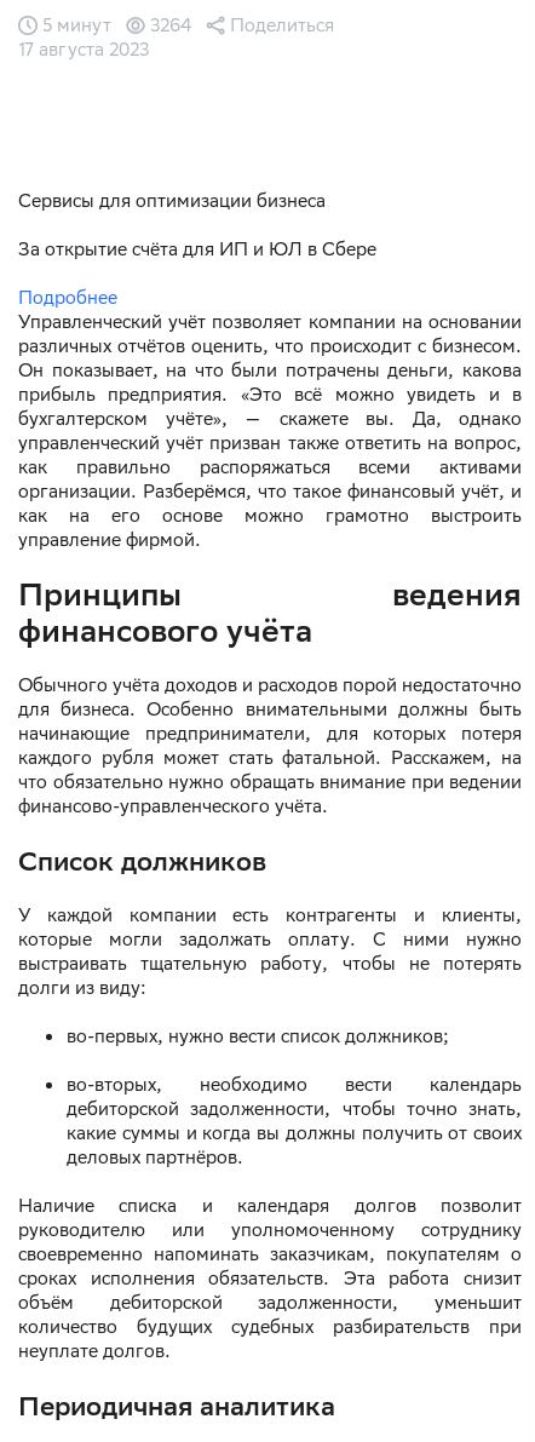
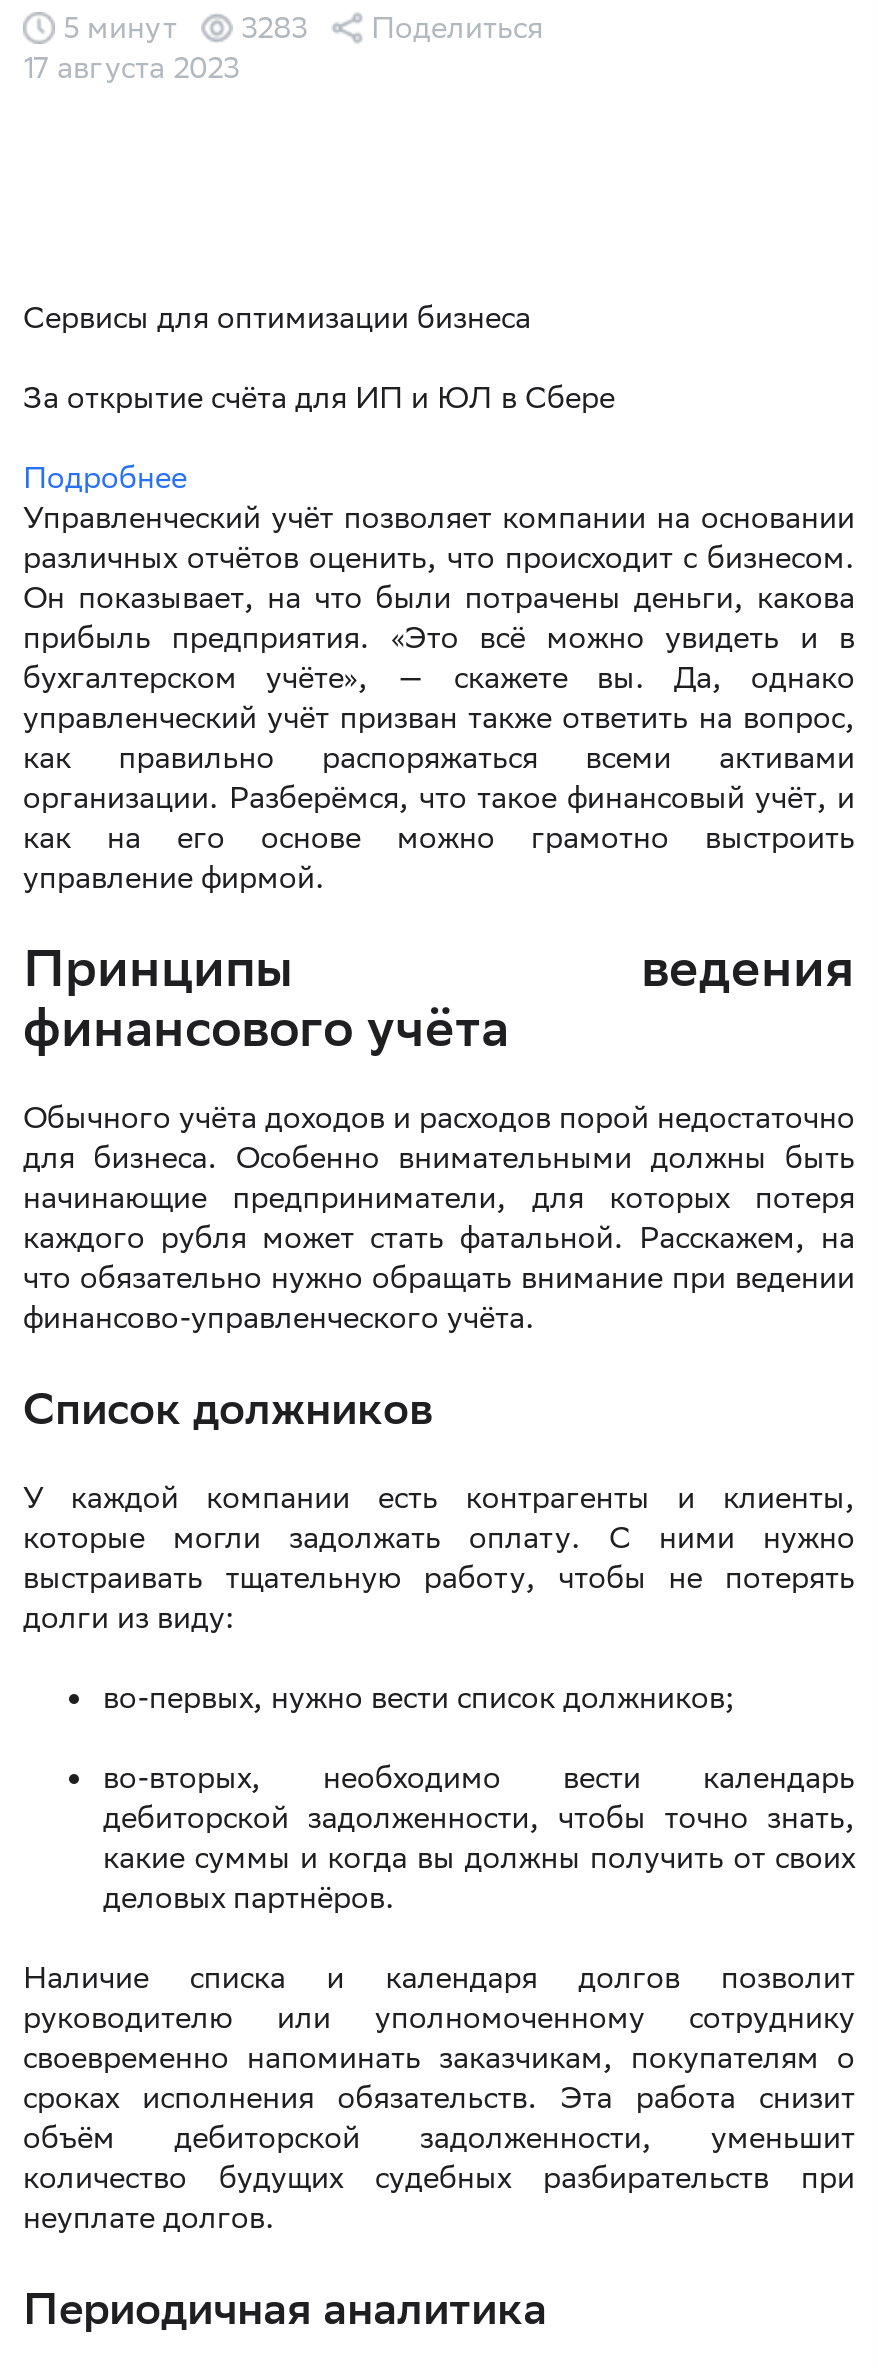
[42,15,334,35] 5 минут 3264 Поделиться -> [63,10,543,44] 5 минут 3283 Поделиться

